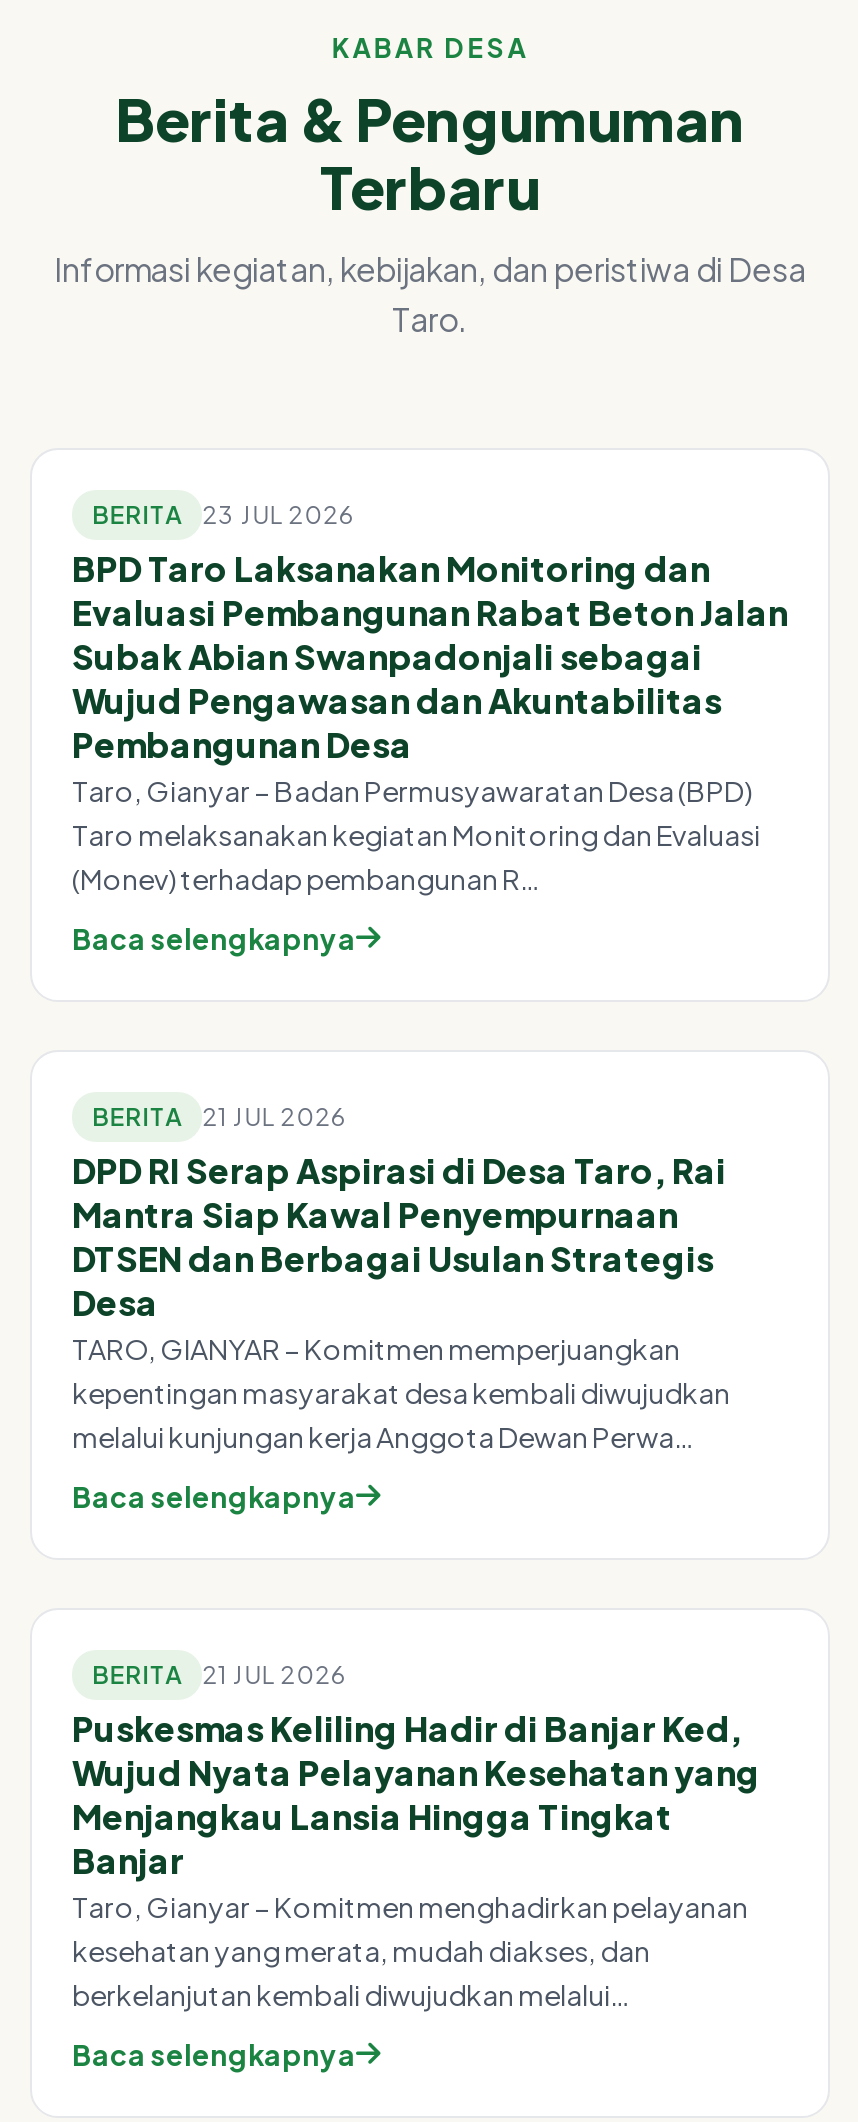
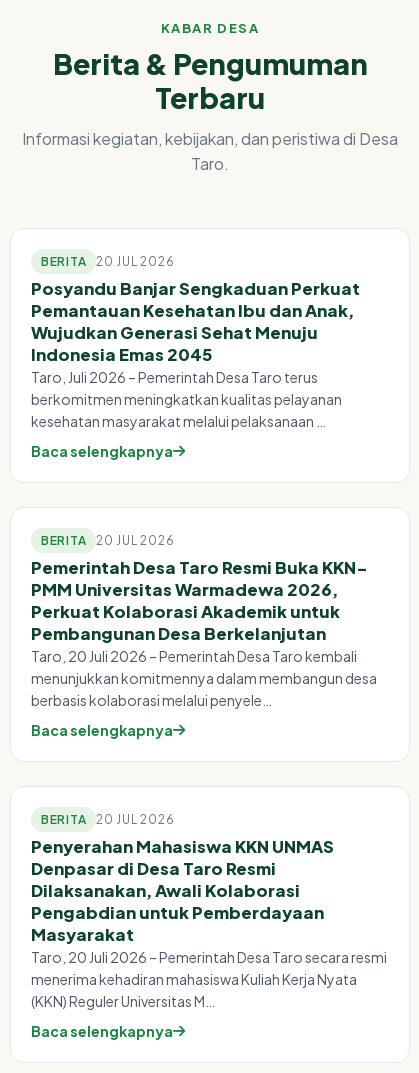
[72,500,788,896] 23 JUL 2026 | BPD Taro Laksanakan Monitoring dan | Evaluasi Pembangunan Rabat Beton Jalan | Subak Abian Swanpadonjali sebagai | Wujud Pengawasan dan Akuntabilitas | Pembangunan Desa | Taro, Gianyar – Badan Permusyawaratan Desa (BPD) | Taro melaksanakan kegiatan Monitoring dan Evaluasi | (Monev) terhadap pembangunan R… -> [31,254,360,430] 20 JUL 2026 | Posyandu Banjar Sengkaduan Perkuat | Pemantauan Kesehatan Ibu dan Anak, | Wujudkan Generasi Sehat Menuju | Indonesia Emas 2045 | Taro, Juli 2026 – Pemerintah Desa Taro terus | berkomitmen meningkatkan kualitas pelayanan | kesehatan masyarakat melalui pelaksanaan …
moved [72,920,356,1132] -> [31,442,173,548]: Baca selengkapnya | BERITA
[72,1102,730,1454] 21 JUL 2026 | DPD RI Serap Aspirasi di Desa Taro, Rai | Mantra Siap Kawal Penyempurnaan | DTSEN dan Berbagai Usulan Strategis | Desa | TARO, GIANYAR – Komitmen memperjuangkan | kepentingan masyarakat desa kembali diwujudkan | melalui kunjungan kerja Anggota Dewan Perwa… -> [31,533,377,709] 20 JUL 2026 | Pemerintah Desa Taro Resmi Buka KKN- | PMM Universitas Warmadewa 2026, | Perkuat Kolaborasi Akademik untuk | Pembangunan Desa Berkelanjutan | Taro, 20 Juli 2026 – Pemerintah Desa Taro kembali | menunjukkan komitmennya dalam membangun desa | berbasis kolaborasi melalui penyele…
moved [72,1478,356,1690] -> [31,721,173,827]: Baca selengkapnya | BERITA
[72,1660,760,2012] 21 JUL 2026 | Puskesmas Keliling Hadir di Banjar Ked, | Wujud Nyata Pelayanan Kesehatan yang | Menjangkau Lansia Hingga Tingkat | Banjar | Taro, Gianyar – Komitmen menghadirkan pelayanan | kesehatan yang merata, mudah diakses, dan | berkelanjutan kembali diwujudkan melalui… -> [31,812,387,1010] 20 JUL 2026 | Penyerahan Mahasiswa KKN UNMAS | Denpasar di Desa Taro Resmi | Dilaksanakan, Awali Kolaborasi | Pengabdian untuk Pemberdayaan | Masyarakat | Taro, 20 Juli 2026 – Pemerintah Desa Taro secara resmi | menerima kehadiran mahasiswa Kuliah Kerja Nyata | (KKN) Reguler Universitas M…

